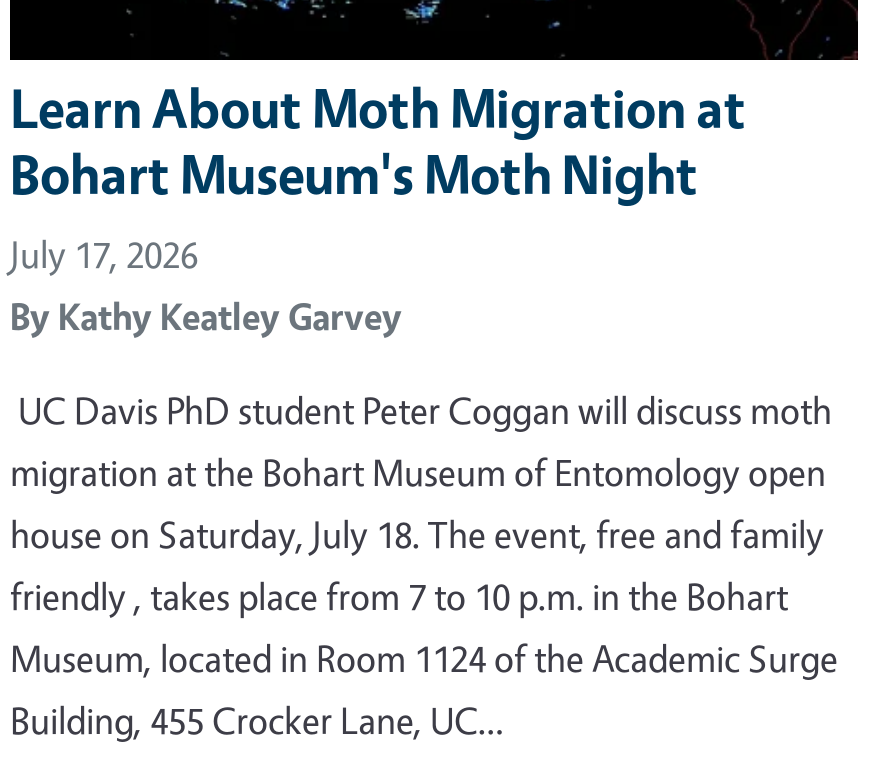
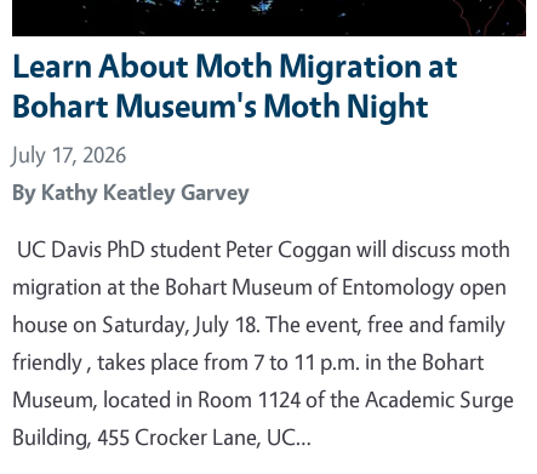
[10,573,788,621] friendly , takes place from 7 to 10 p.m. in the Bohart -> [12,347,484,376] friendly , takes place from 7 to 11 p.m. in the Bohart

